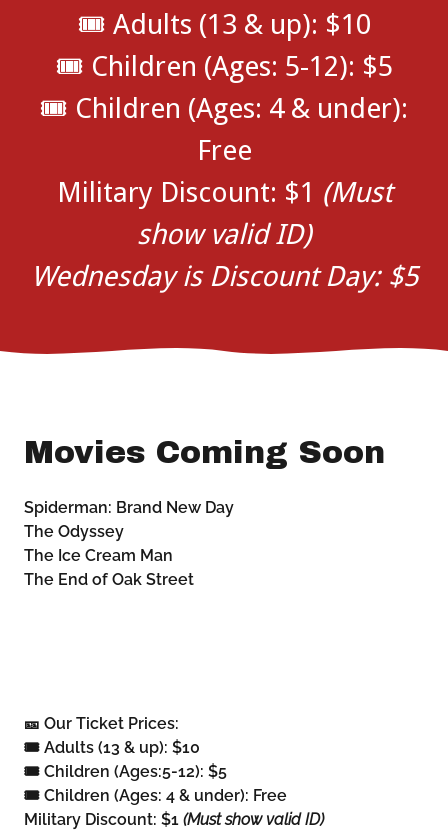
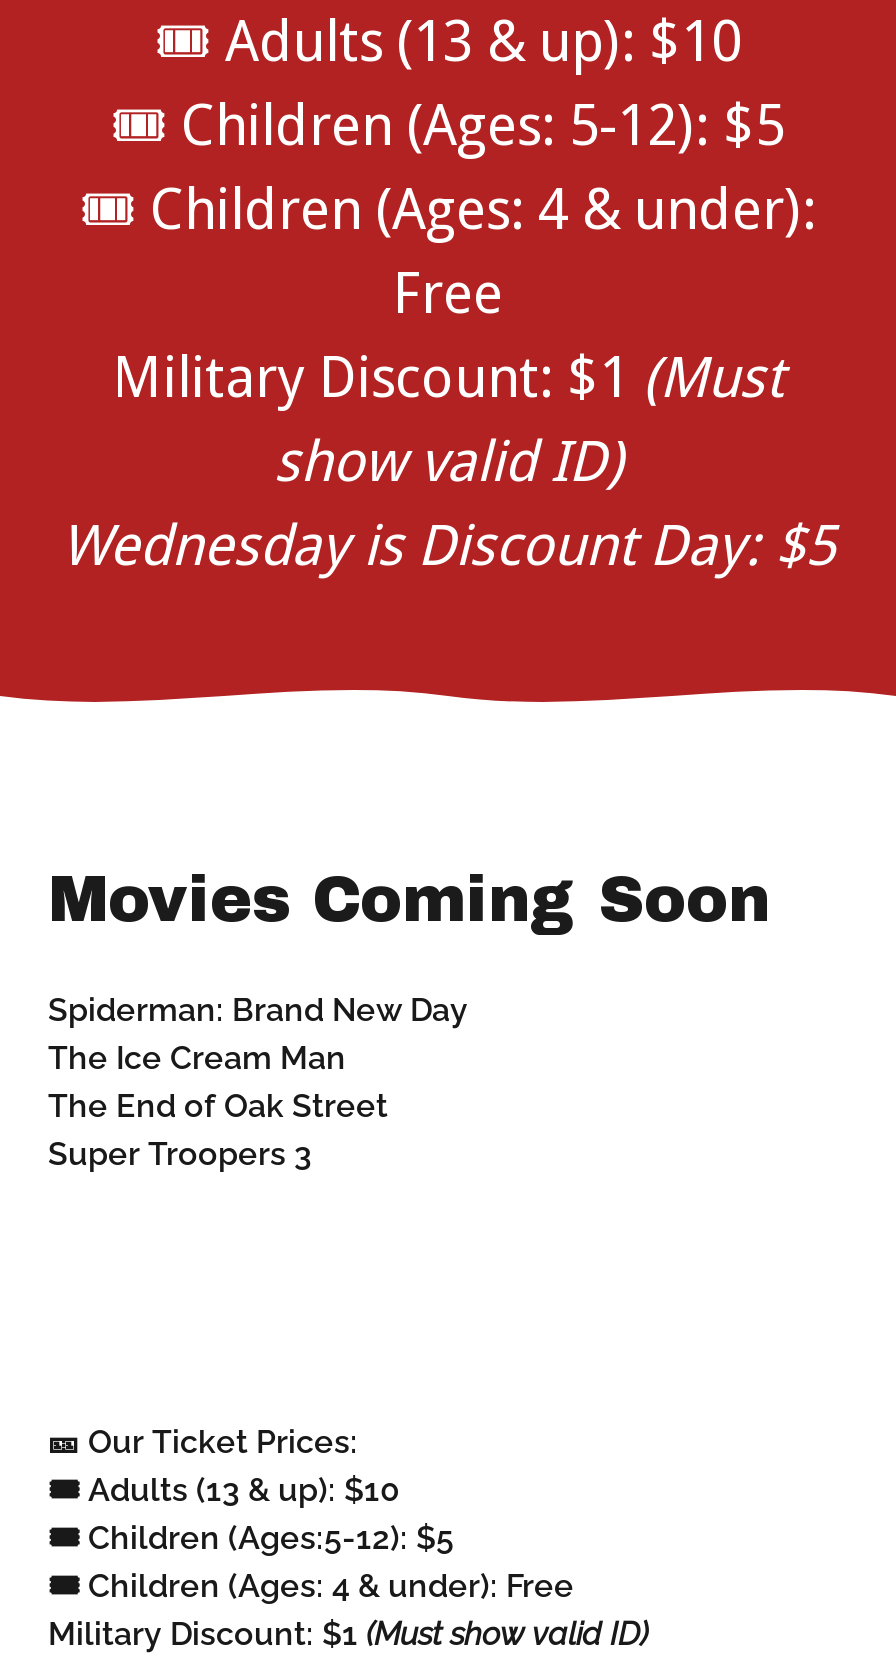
[24,522,124,541] The Odyssey -> none
moved [24,546,198,589] -> [48,1039,396,1125]: The Ice Cream Man | The End of Oak Street
none -> [48,1135,312,1173] Super Troopers 3

